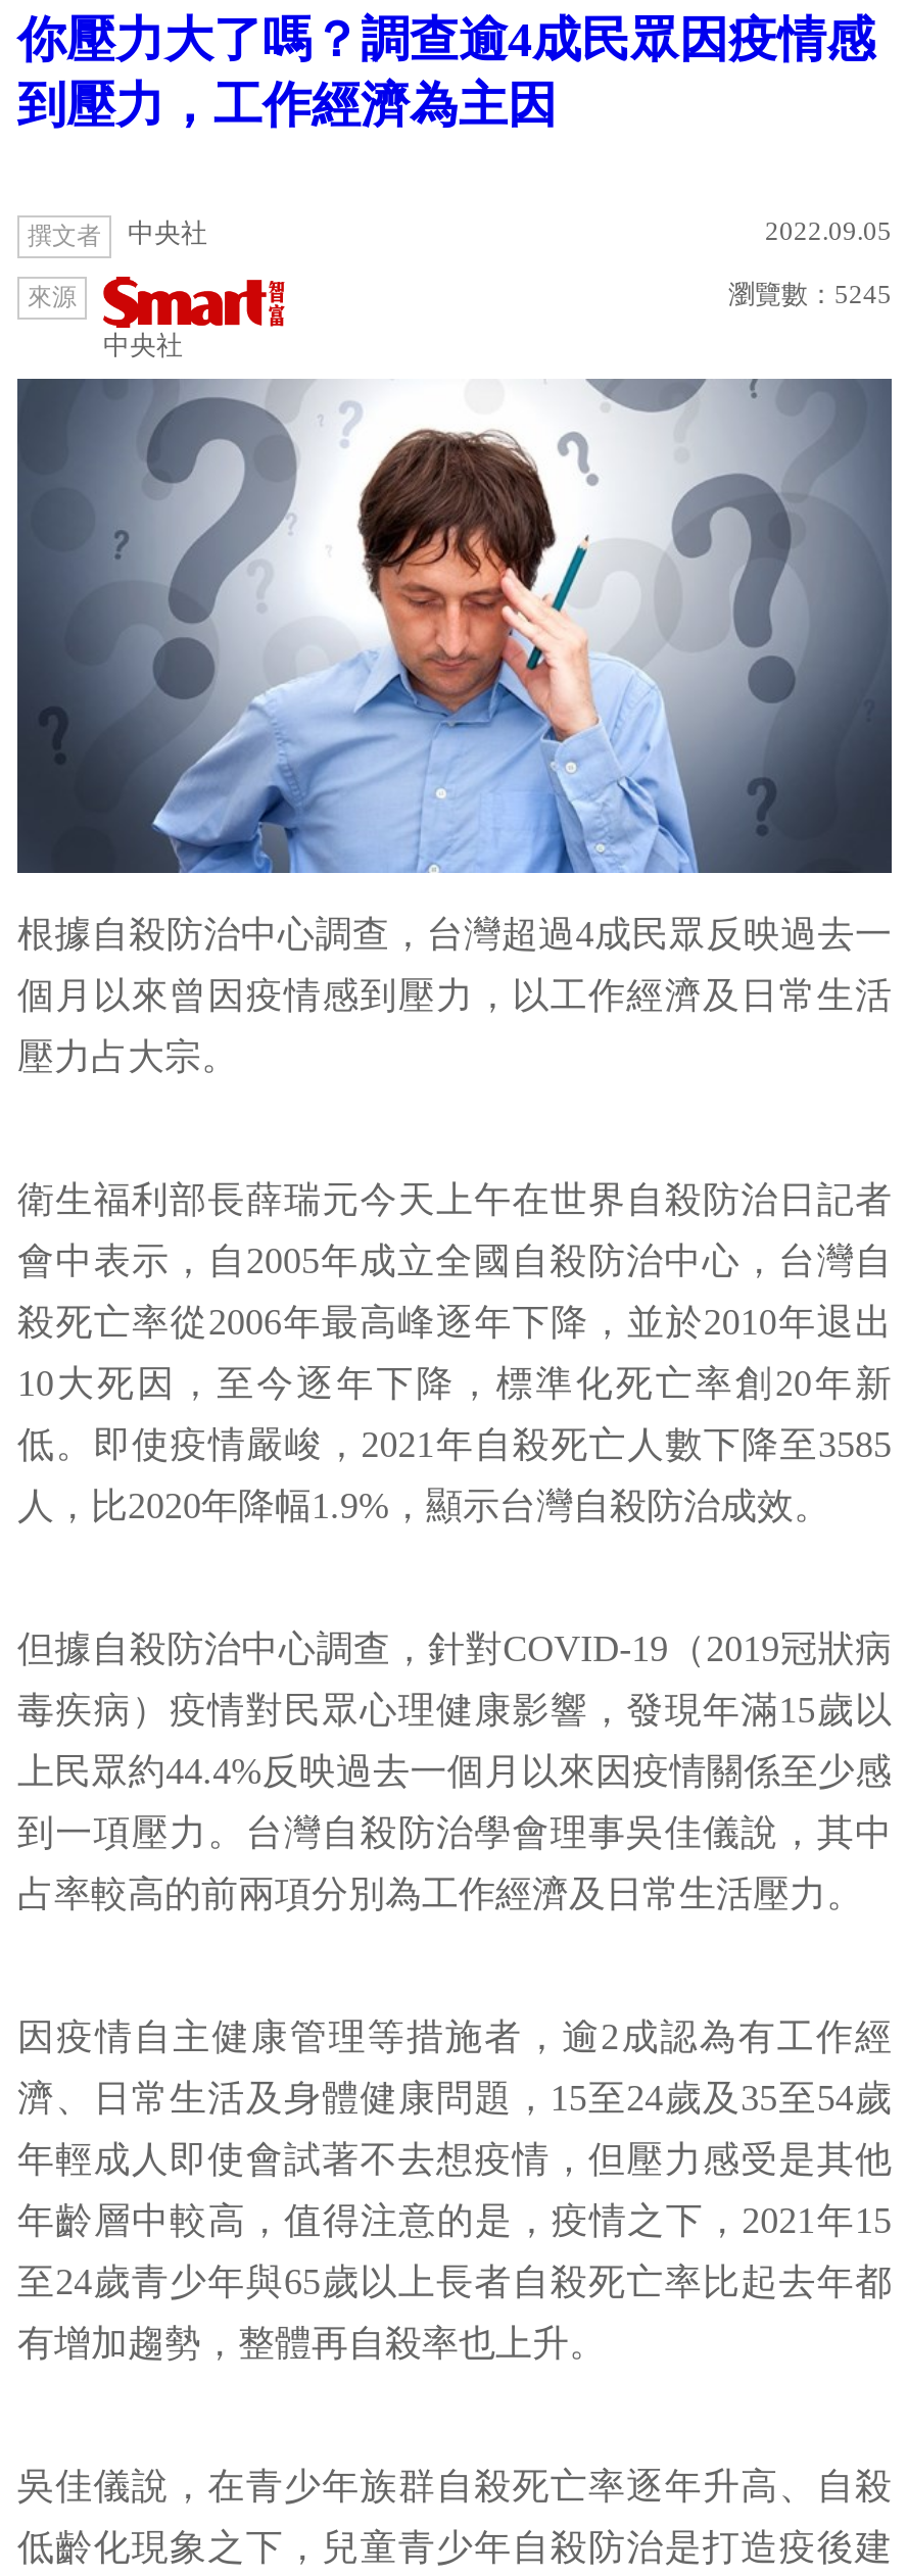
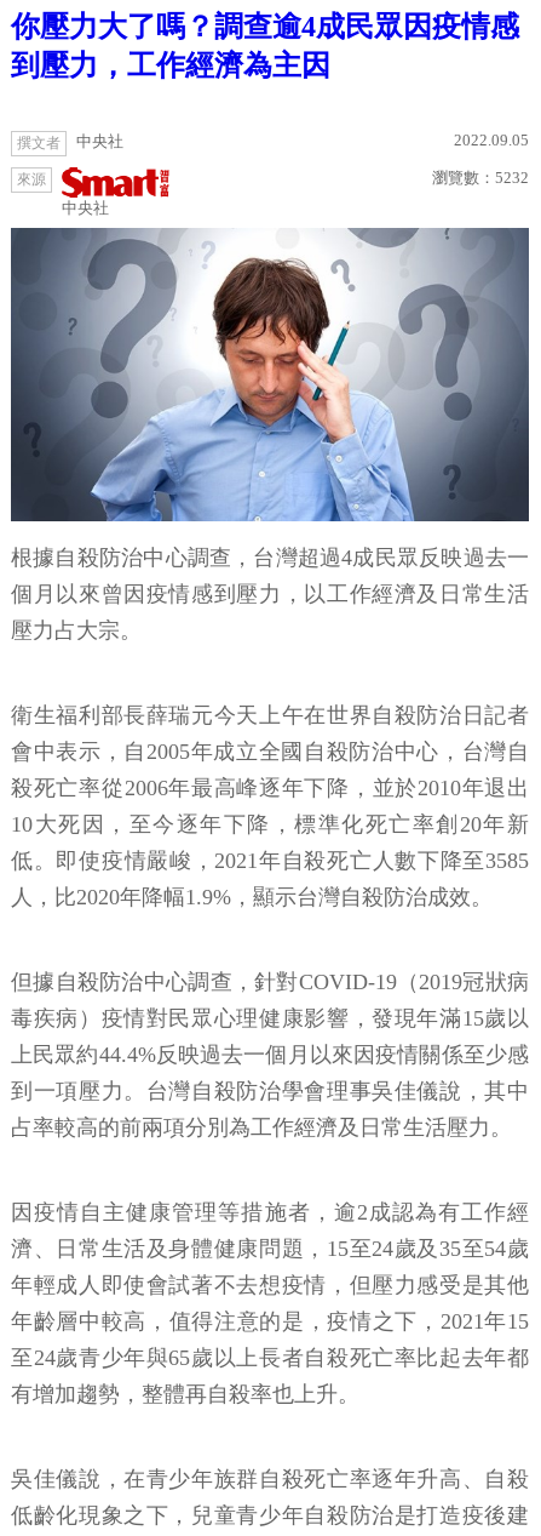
[728,279,892,309] 瀏覽數：5245 -> [432,169,529,187] 瀏覽數：5232

